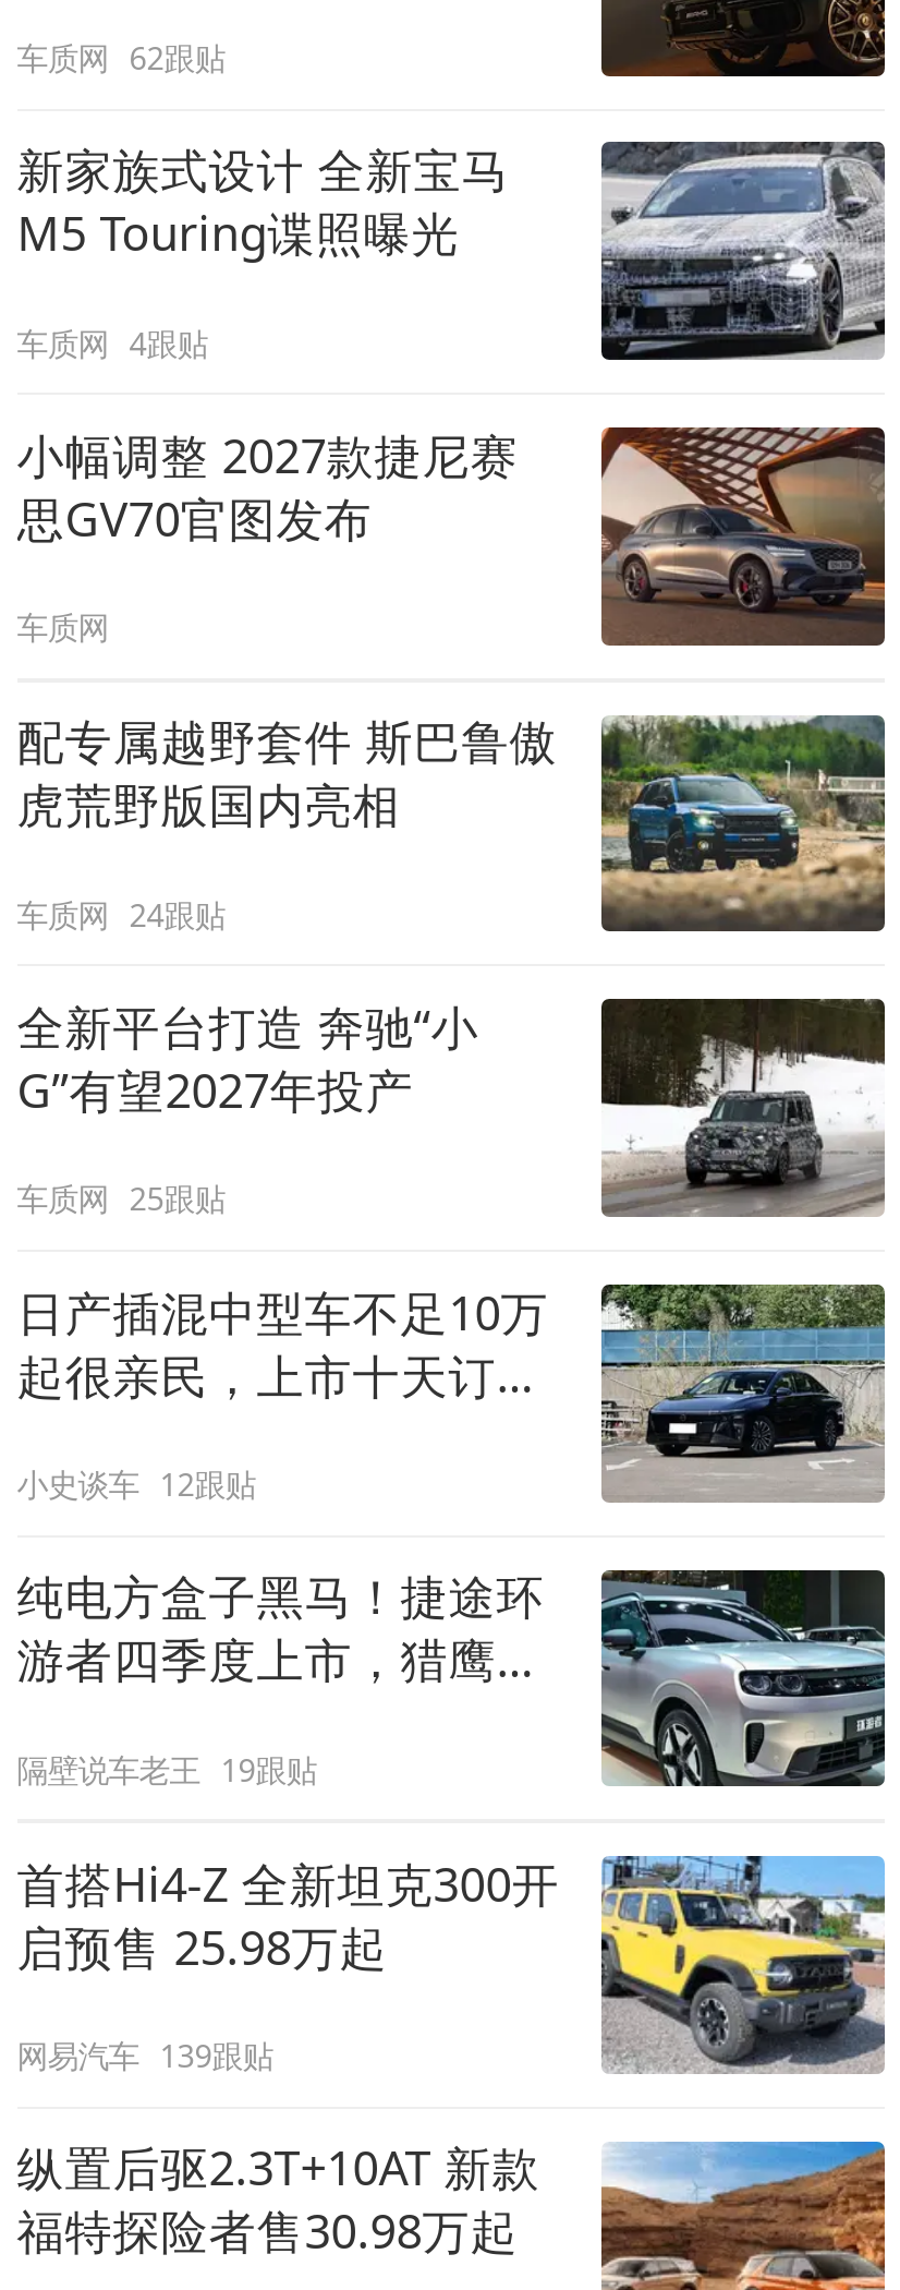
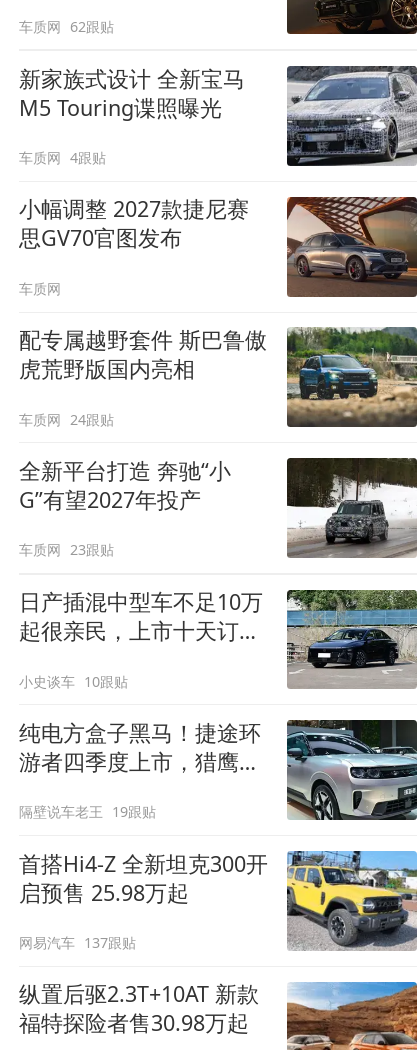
[17,1178,225,1220] 车质网 25跟贴 -> [19,540,114,559] 车质网 23跟贴
[17,1463,256,1504] 小史谈车 12跟贴 -> [19,672,128,691] 小史谈车 10跟贴
[17,2035,273,2076] 网易汽车 139跟贴 -> [19,933,136,952] 网易汽车 137跟贴

